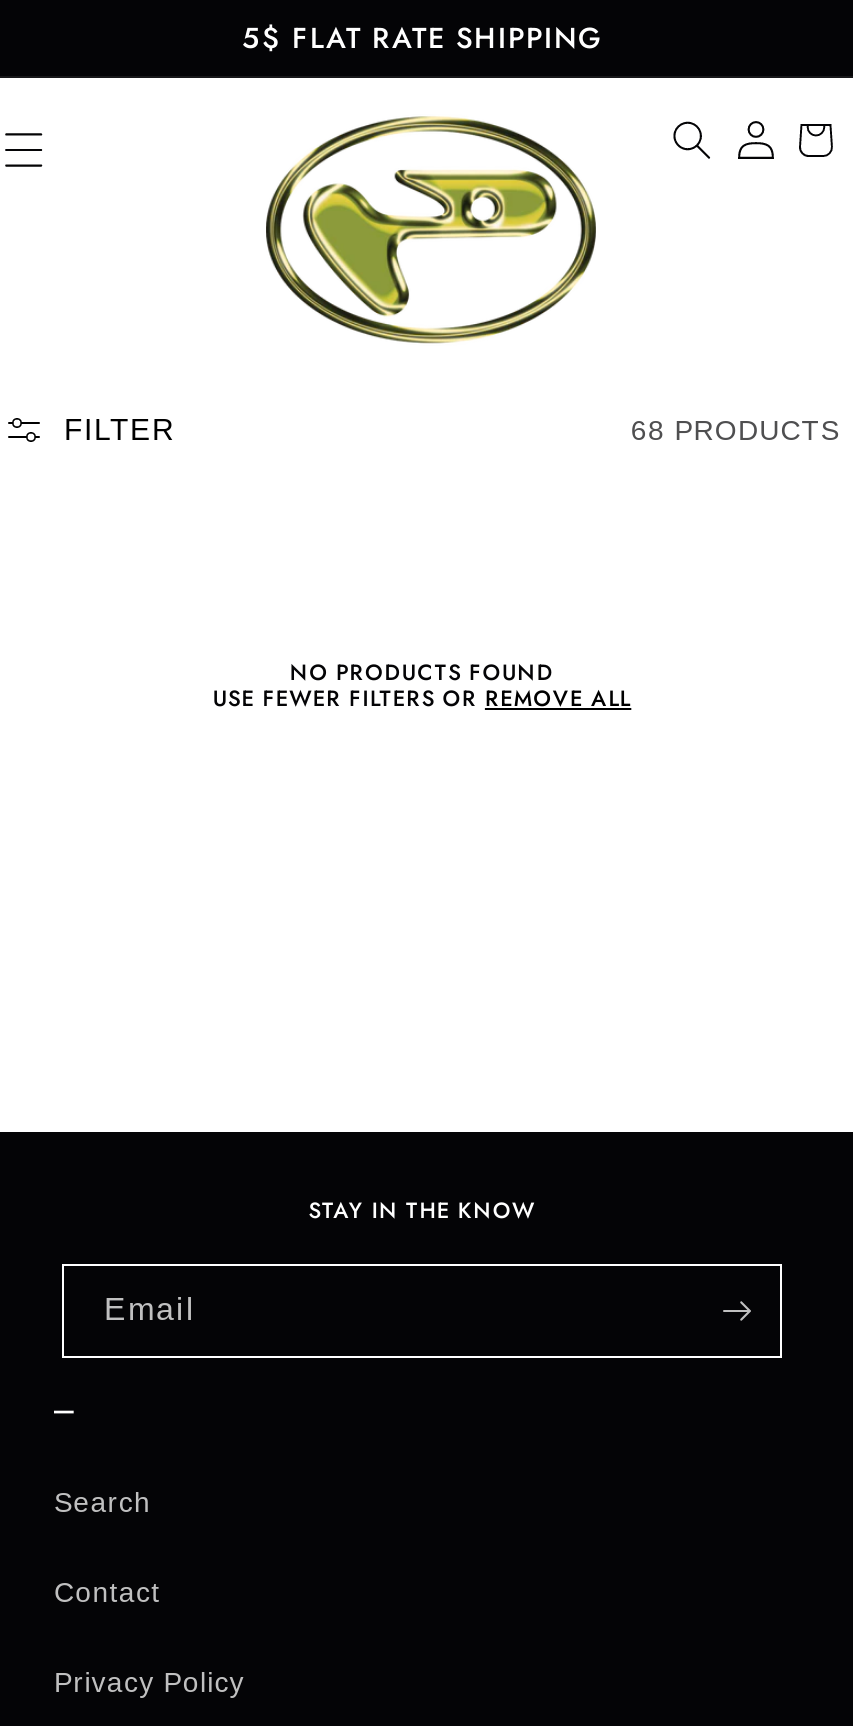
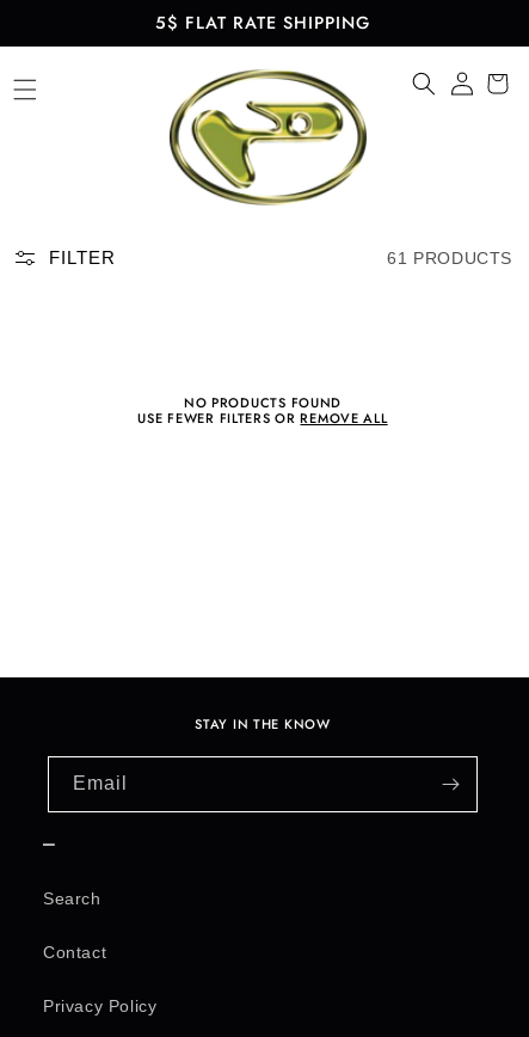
[631,413,840,445] 68 PRODUCTS -> [387,248,512,267] 61 PRODUCTS

